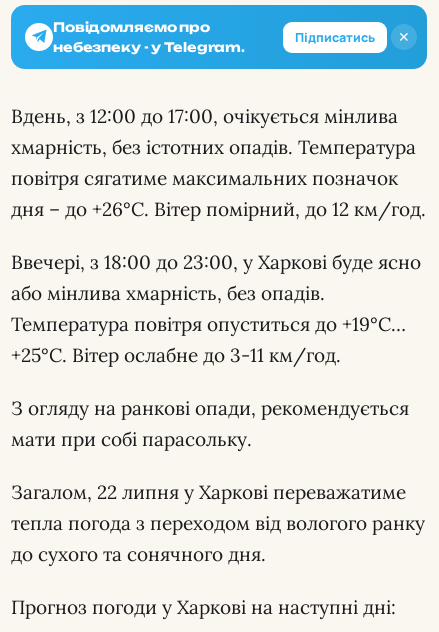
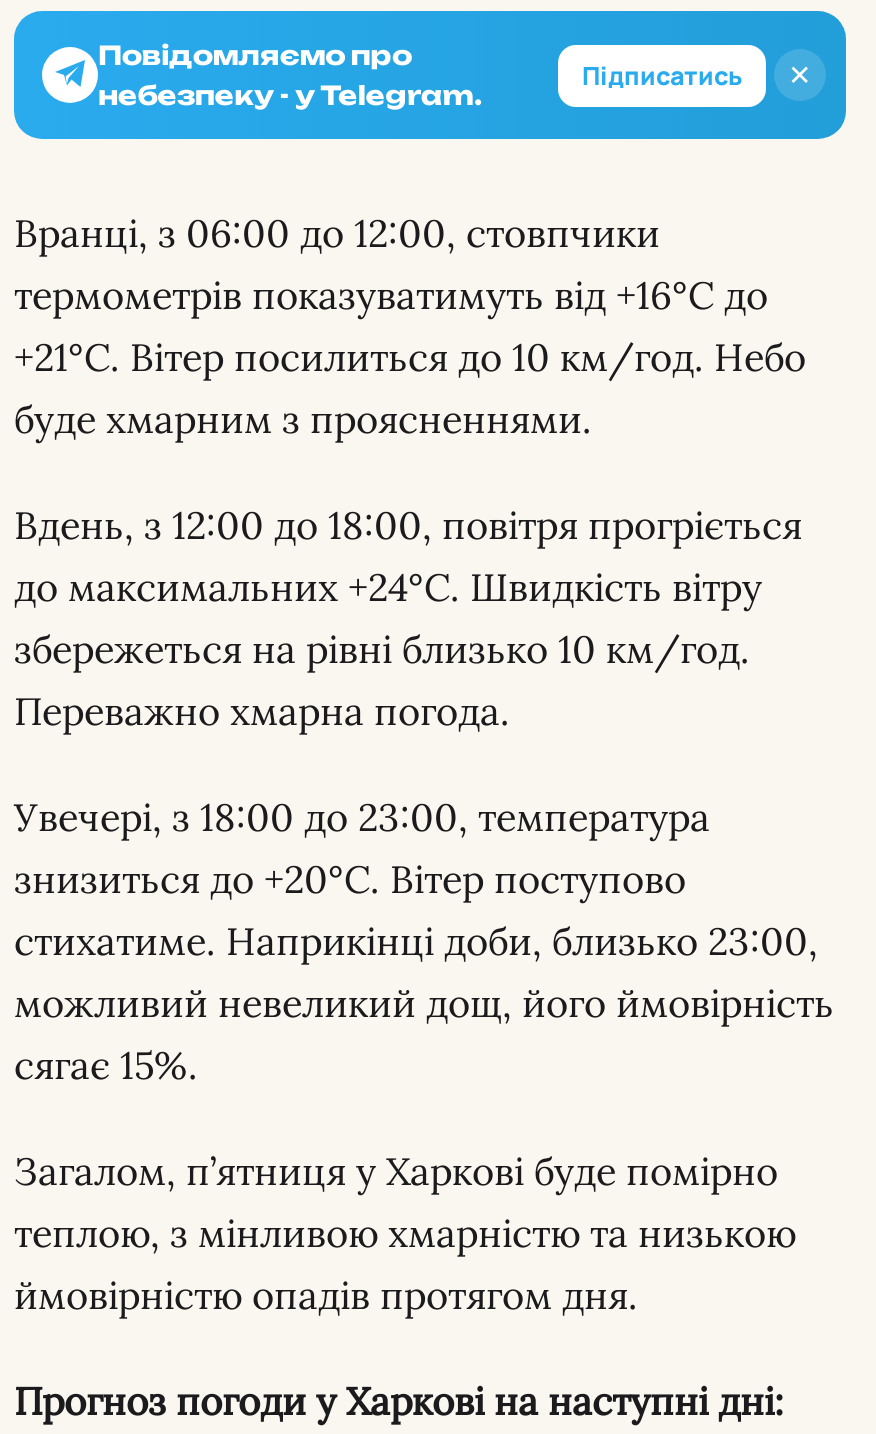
[11,104,426,221] Вдень, з 12:00 до 17:00, очікується мінлива | хмарність, без істотних опадів. Температура | повітря сягатиме максимальних позначок | дня – до +26°С. Вітер помірний, до 12 км/год. -> [14,209,806,443] Вранці, з 06:00 до 12:00, стовпчики | термометрів показуватимуть від +16°С до | +21°С. Вітер посилиться до 10 км/год. Небо | буде хмарним з проясненнями.
[11,250,421,367] Ввечері, з 18:00 до 23:00, у Харкові буде ясно | або мінлива хмарність, без опадів. | Температура повітря опуститься до +19°С… | +25°С. Вітер ослабне до 3-11 км/год. -> [14,501,802,735] Вдень, з 12:00 до 18:00, повітря прогріється | до максимальних +24°С. Швидкість вітру | збережеться на рівні близько 10 км/год. | Переважно хмарна погода.
[11,396,409,451] З огляду на ранкові опади, рекомендується | мати при собі парасольку. -> [14,793,834,1089] Увечері, з 18:00 до 23:00, температура | знизиться до +20°С. Вітер поступово | стихатиме. Наприкінці доби, близько 23:00, | можливий невеликий дощ, його ймовірність | сягає 15%.
[11,480,425,566] Загалом, 22 липня у Харкові переважатиме | тепла погода з переходом від вологого ранку | до сухого та сонячного дня. -> [14,1147,796,1319] Загалом, п’ятниця у Харкові буде помірно | теплою, з мінливою хмарністю та низькою | ймовірністю опадів протягом дня.

